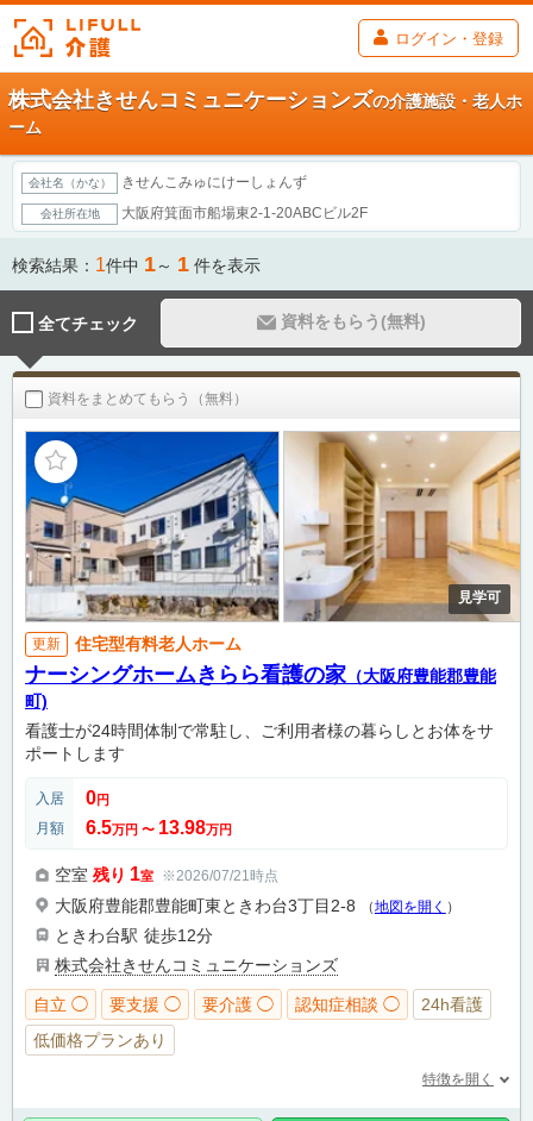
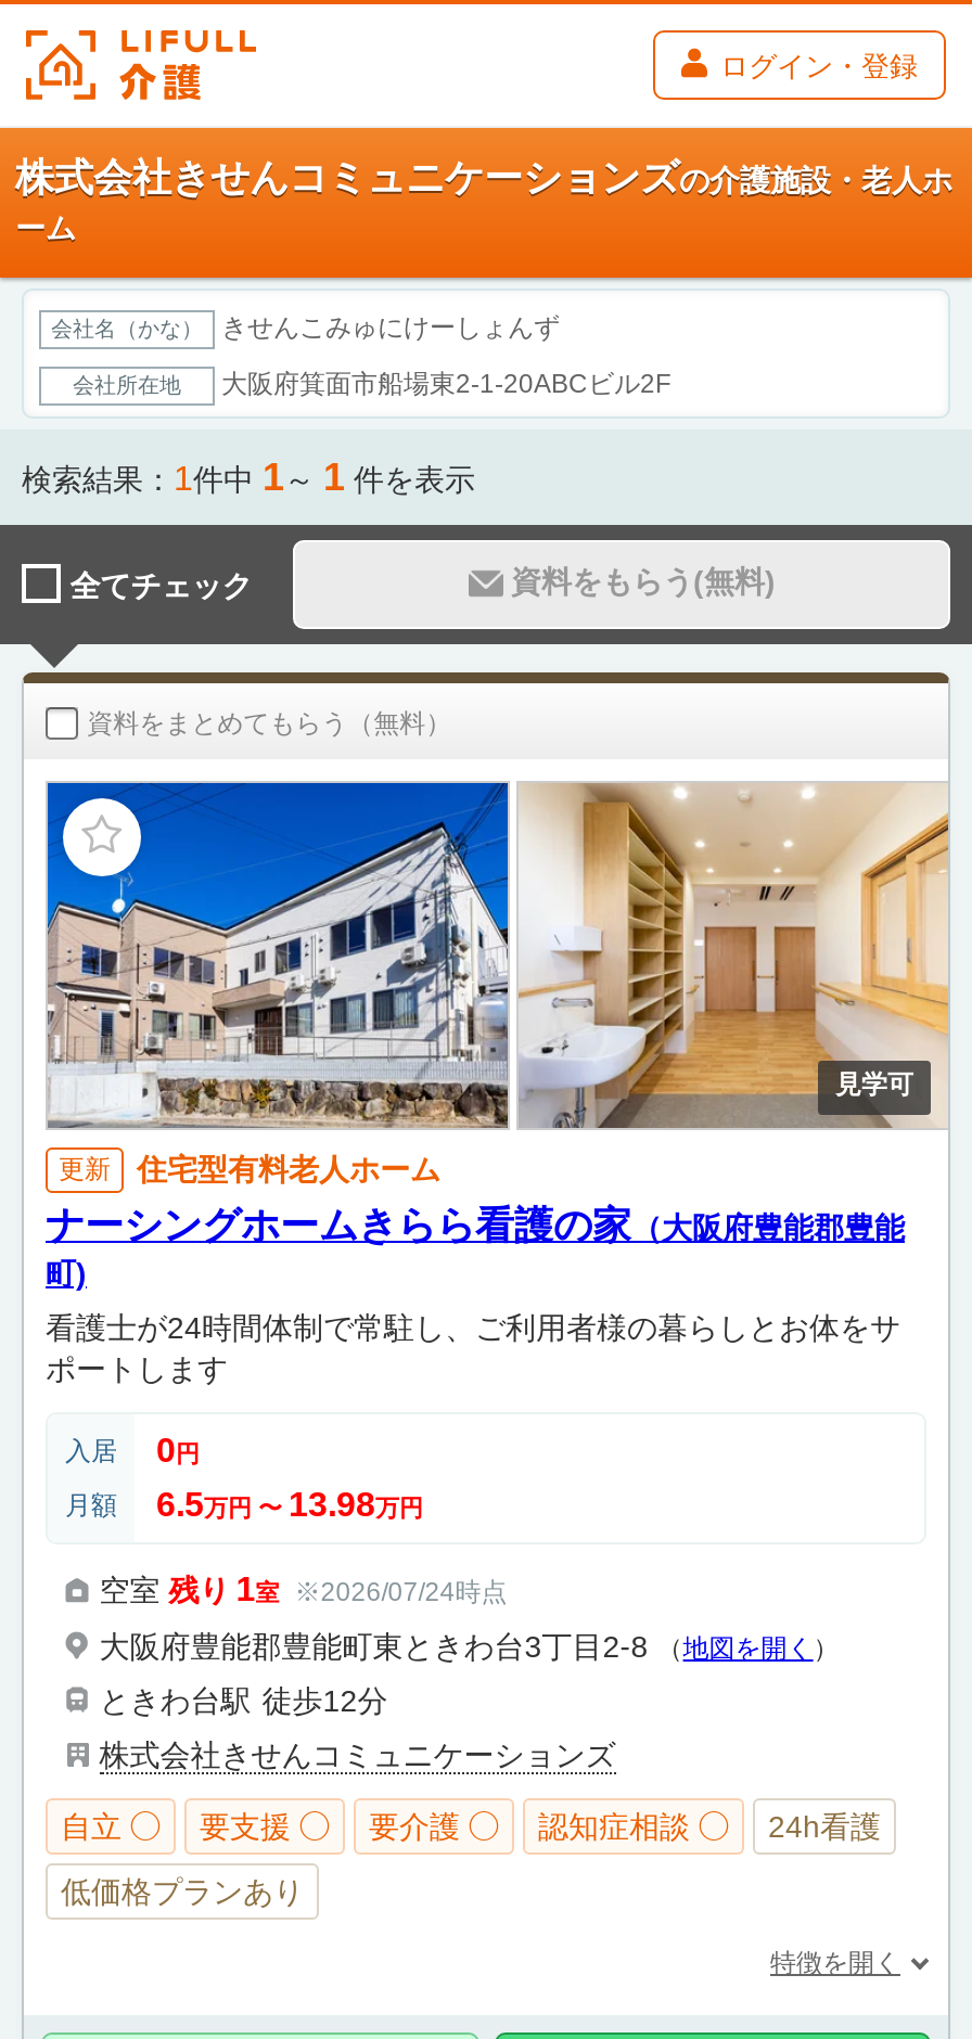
[54,864,278,884] 空室残り 1室 ※2026/07/21時点 -> [99,1570,507,1607] 空室残り 1室 ※2026/07/24時点

